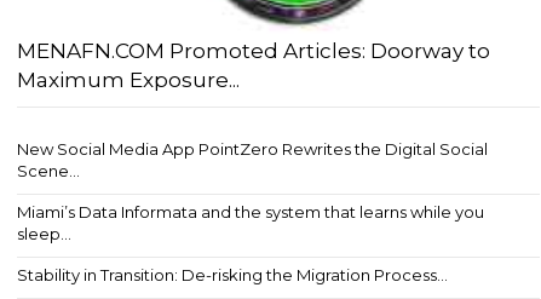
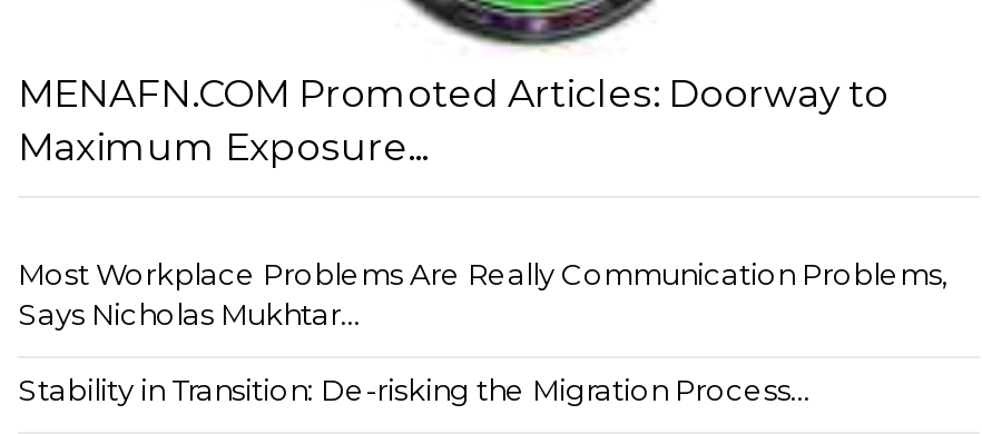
[17,140,488,244] New Social Media App PointZero Rewrites the Digital Social | Scene... | Miami’s Data Informata and the system that learns while you | sleep... -> [18,257,949,333] Most Workplace Problems Are Really Communication Problems, | Says Nicholas Mukhtar...

